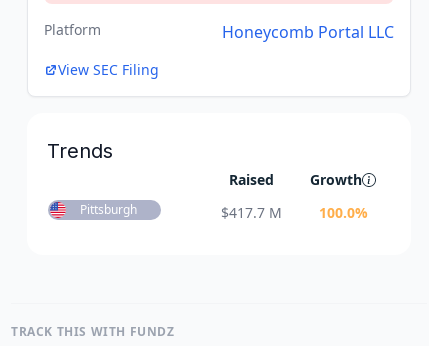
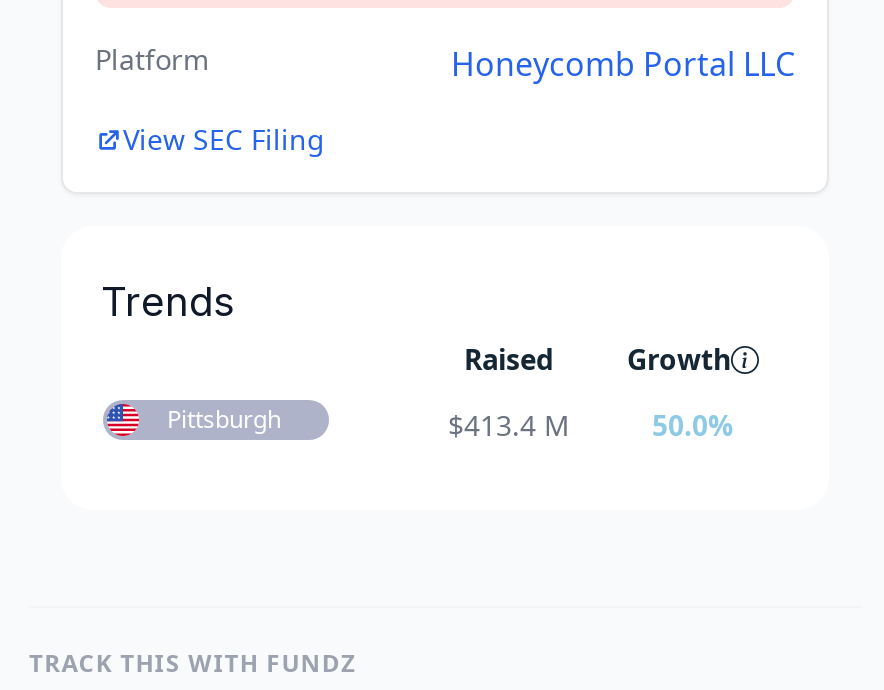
[220,203,281,222] $417.7 M -> [448,406,570,444] $413.4 M
[318,203,367,222] 100.0% -> [652,406,734,444] 50.0%

